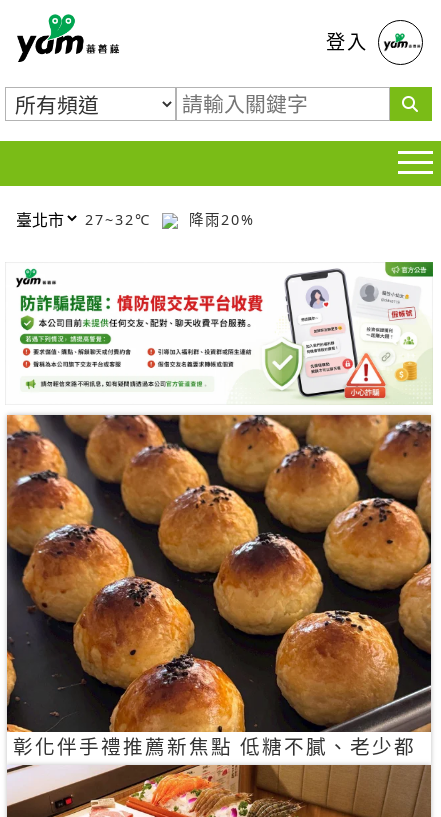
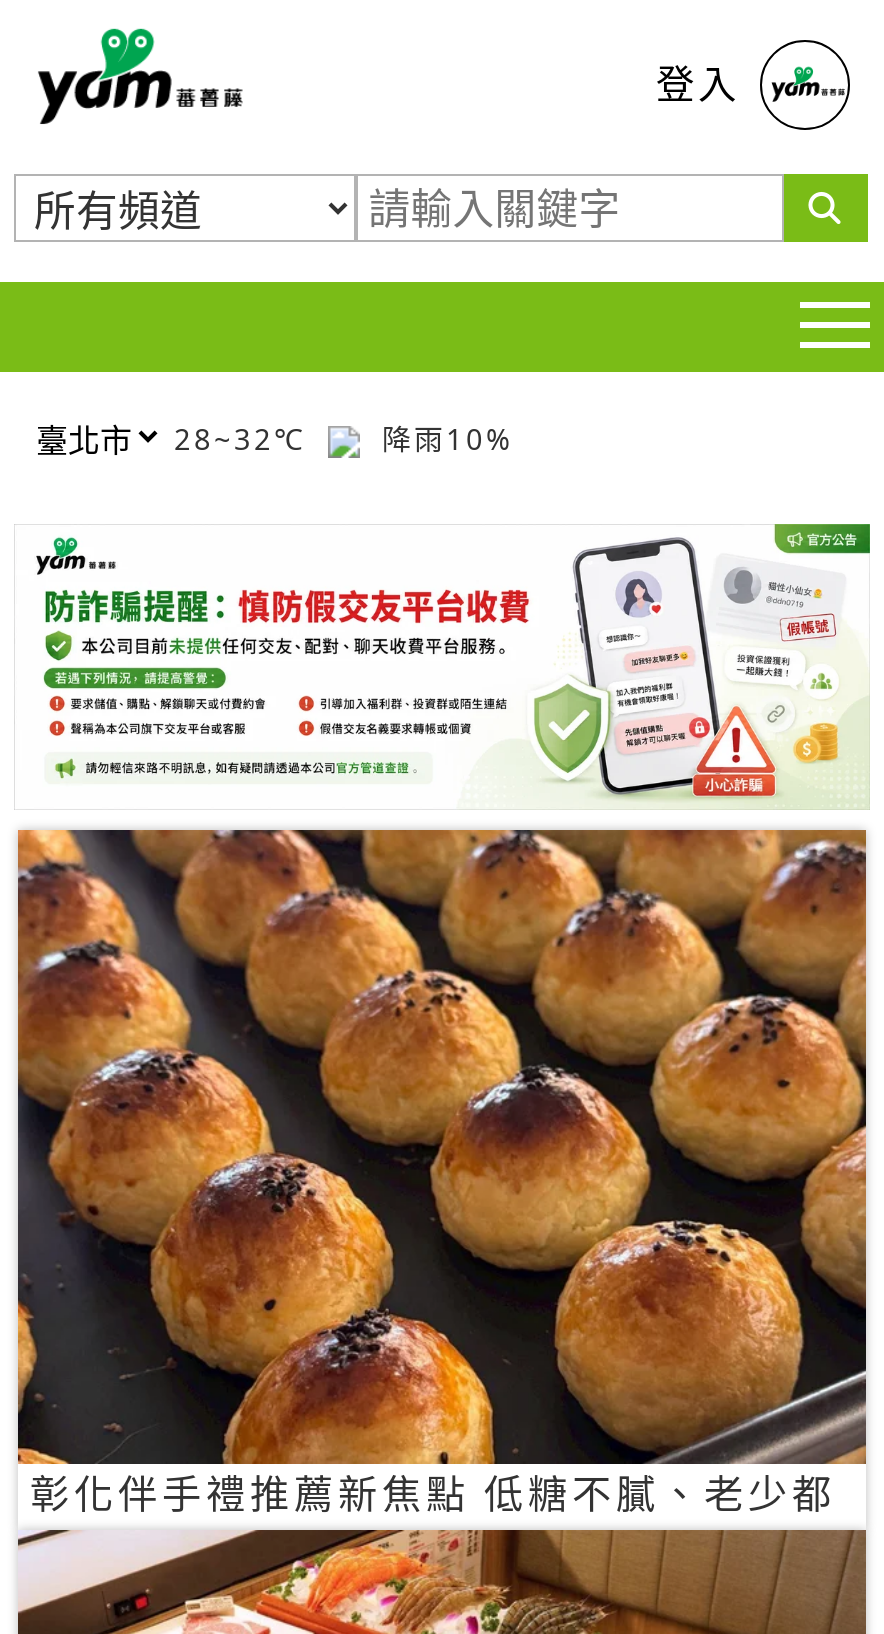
[85,209,157,228] 27~32℃ -> [174,419,318,457] 28~32℃
[183,209,255,228] 降雨20% -> [370,419,514,457] 降雨10%

